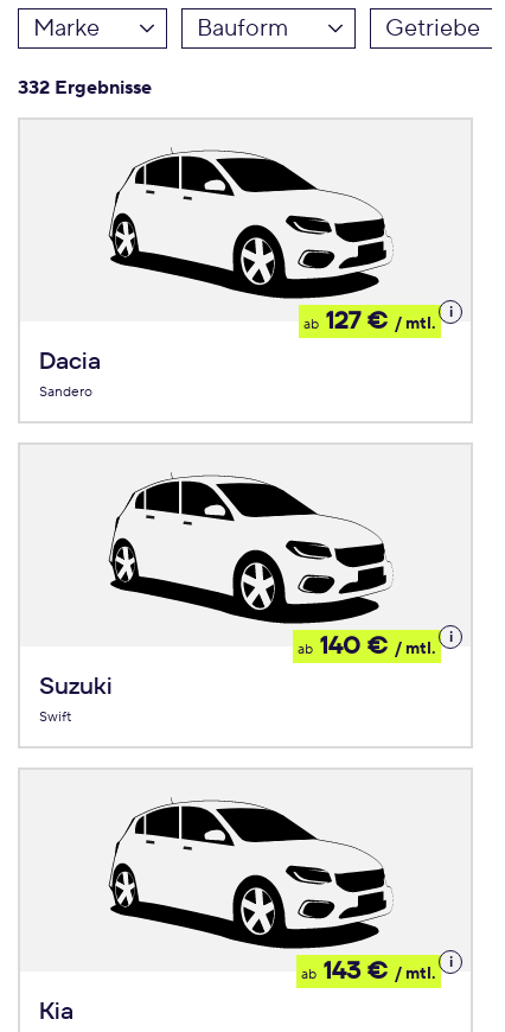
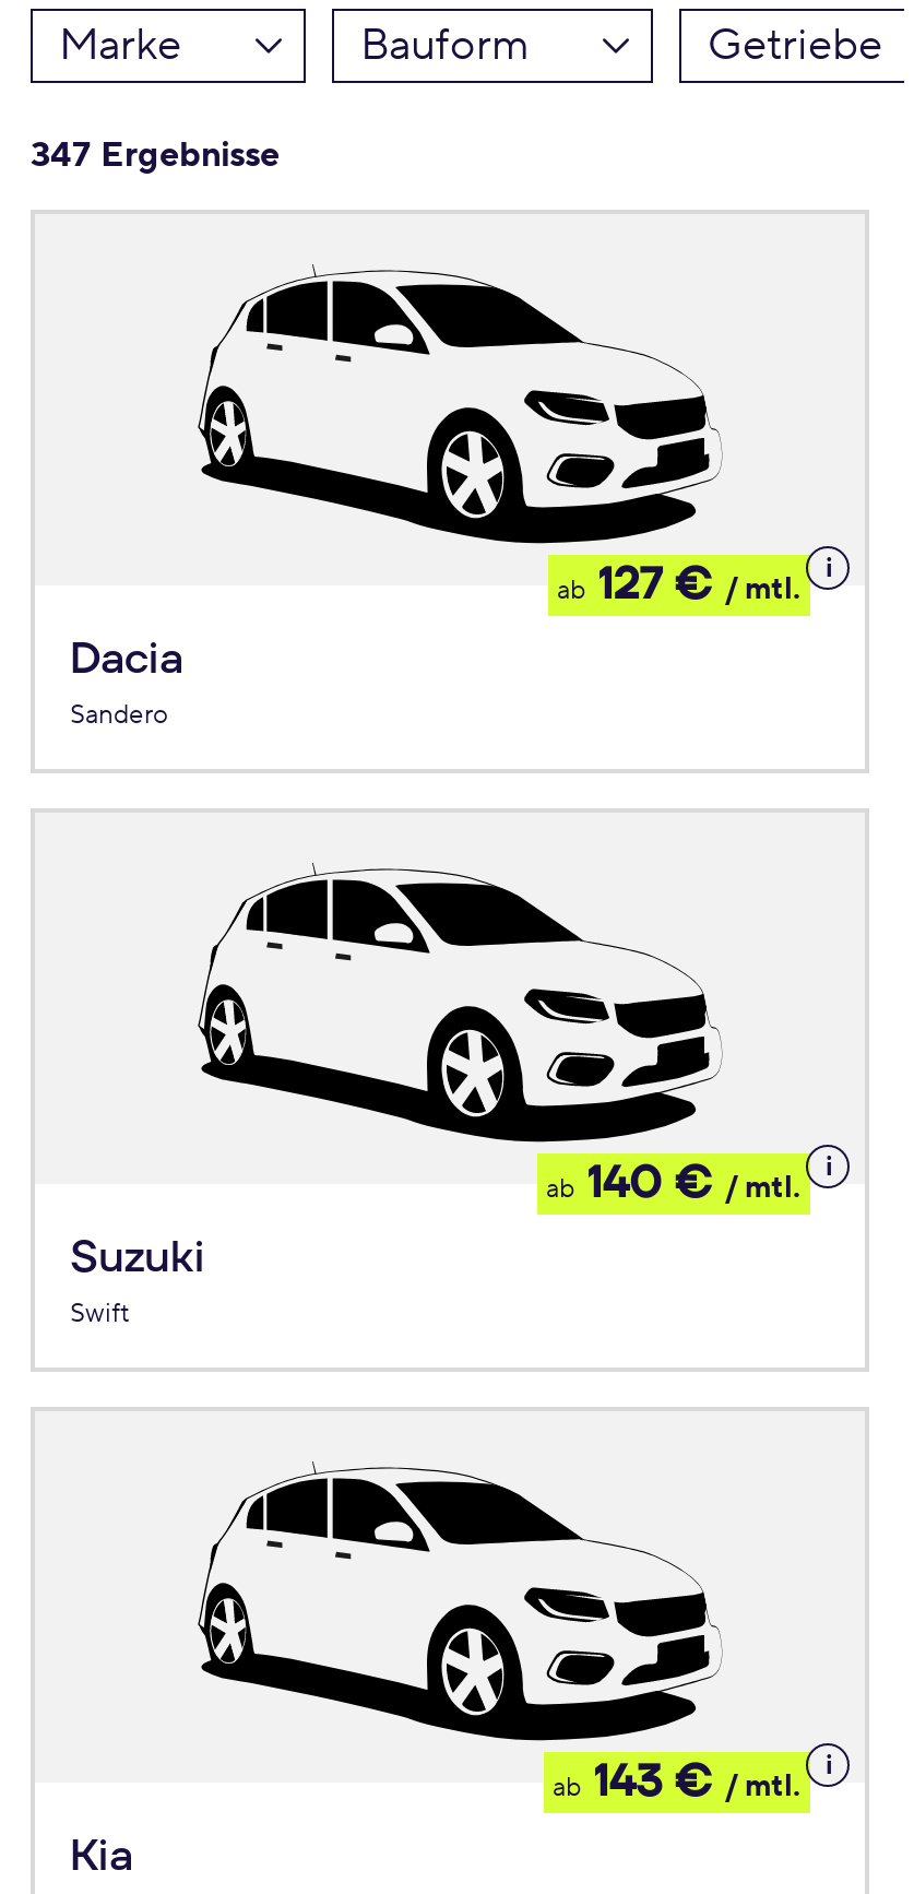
[18,76,152,100] 332 Ergebnisse -> [31,133,280,177] 347 Ergebnisse

